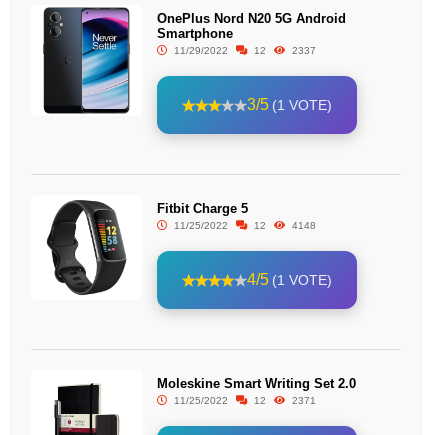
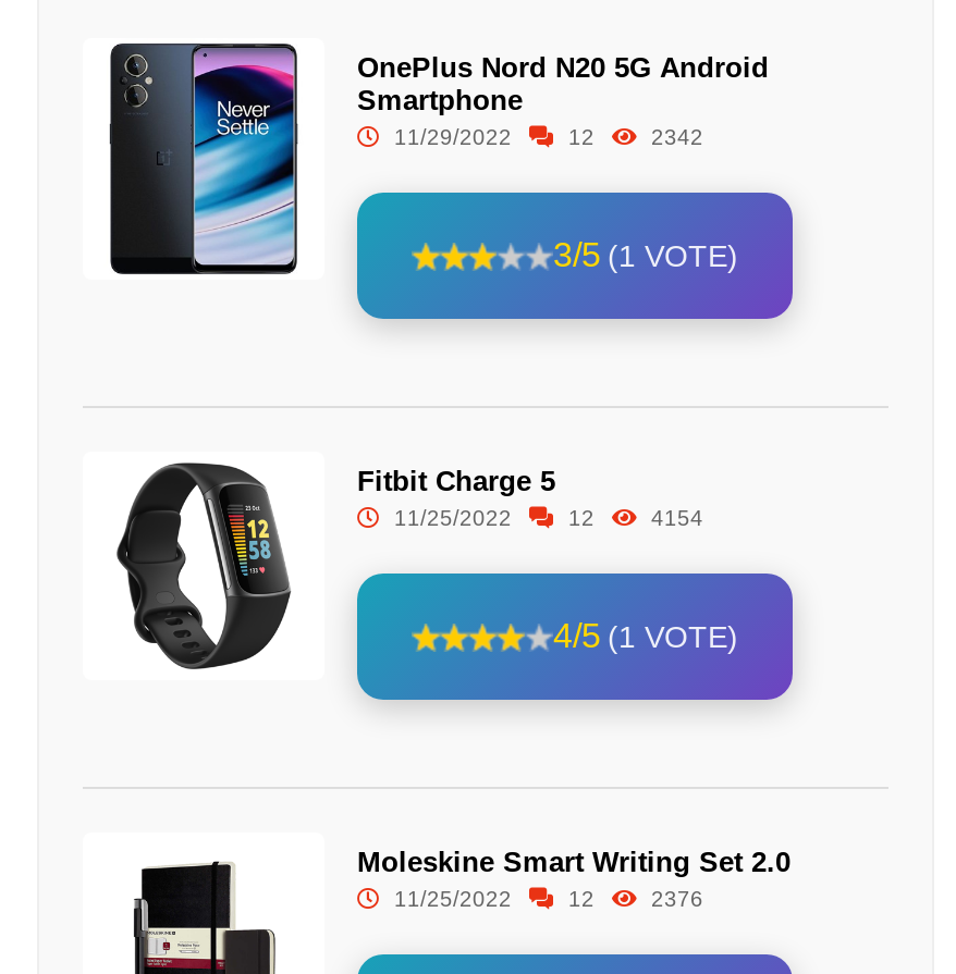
[289,45,316,56] 2337 -> [645,125,703,149] 2342
[289,220,316,231] 4148 -> [645,506,703,530] 4154
[289,395,316,406] 2371 -> [645,887,703,911] 2376

